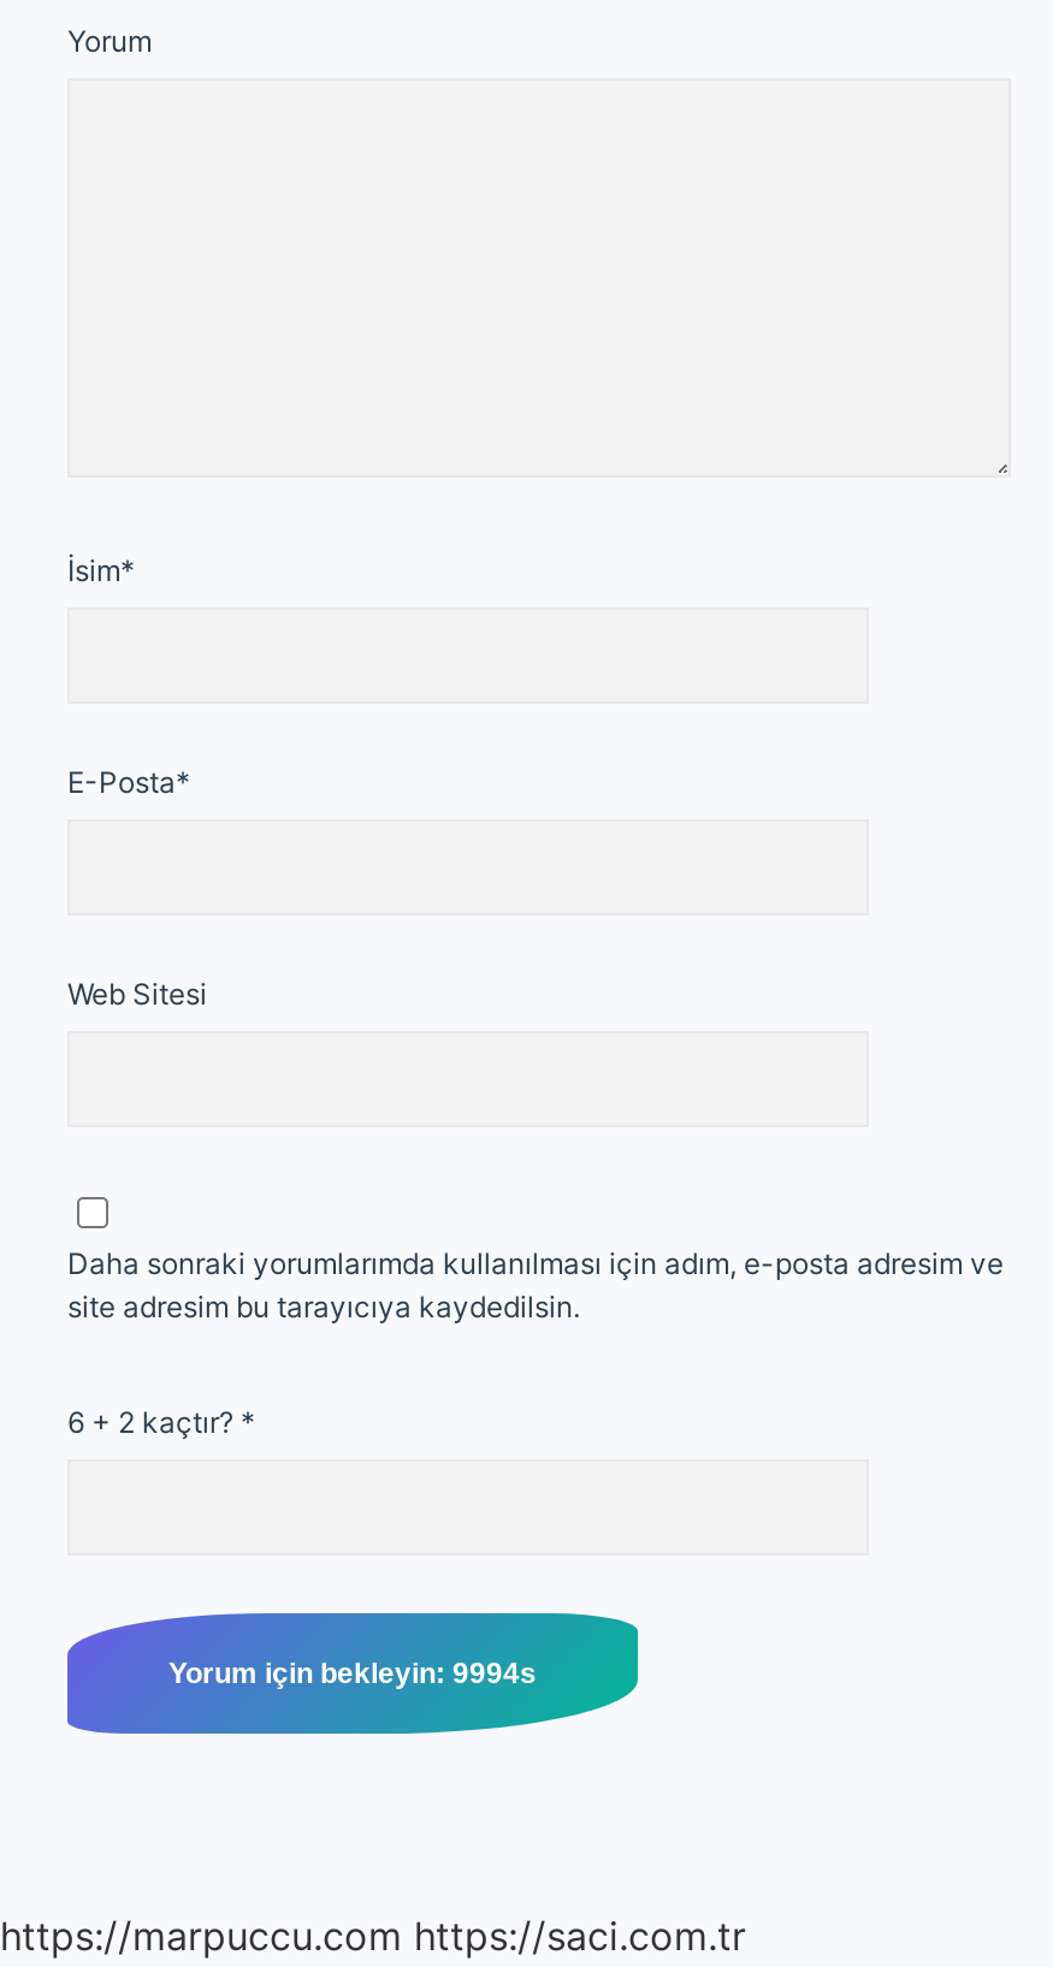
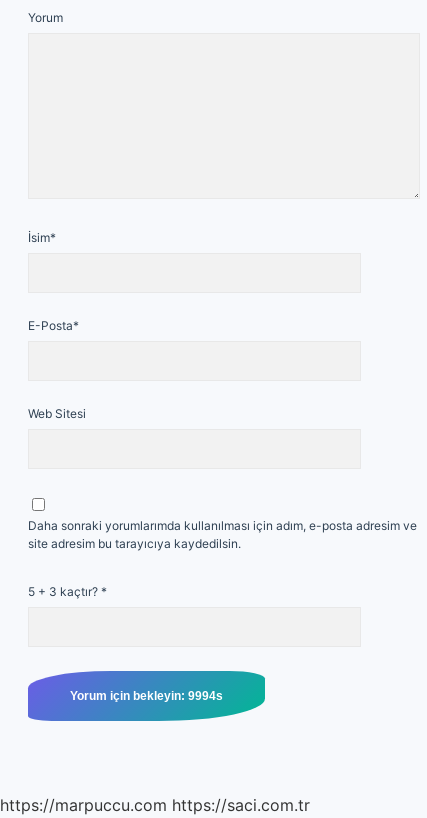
[67,1404,255,1440] 6 + 2 kaçtır? * -> [28,584,107,599] 5 + 3 kaçtır? *

